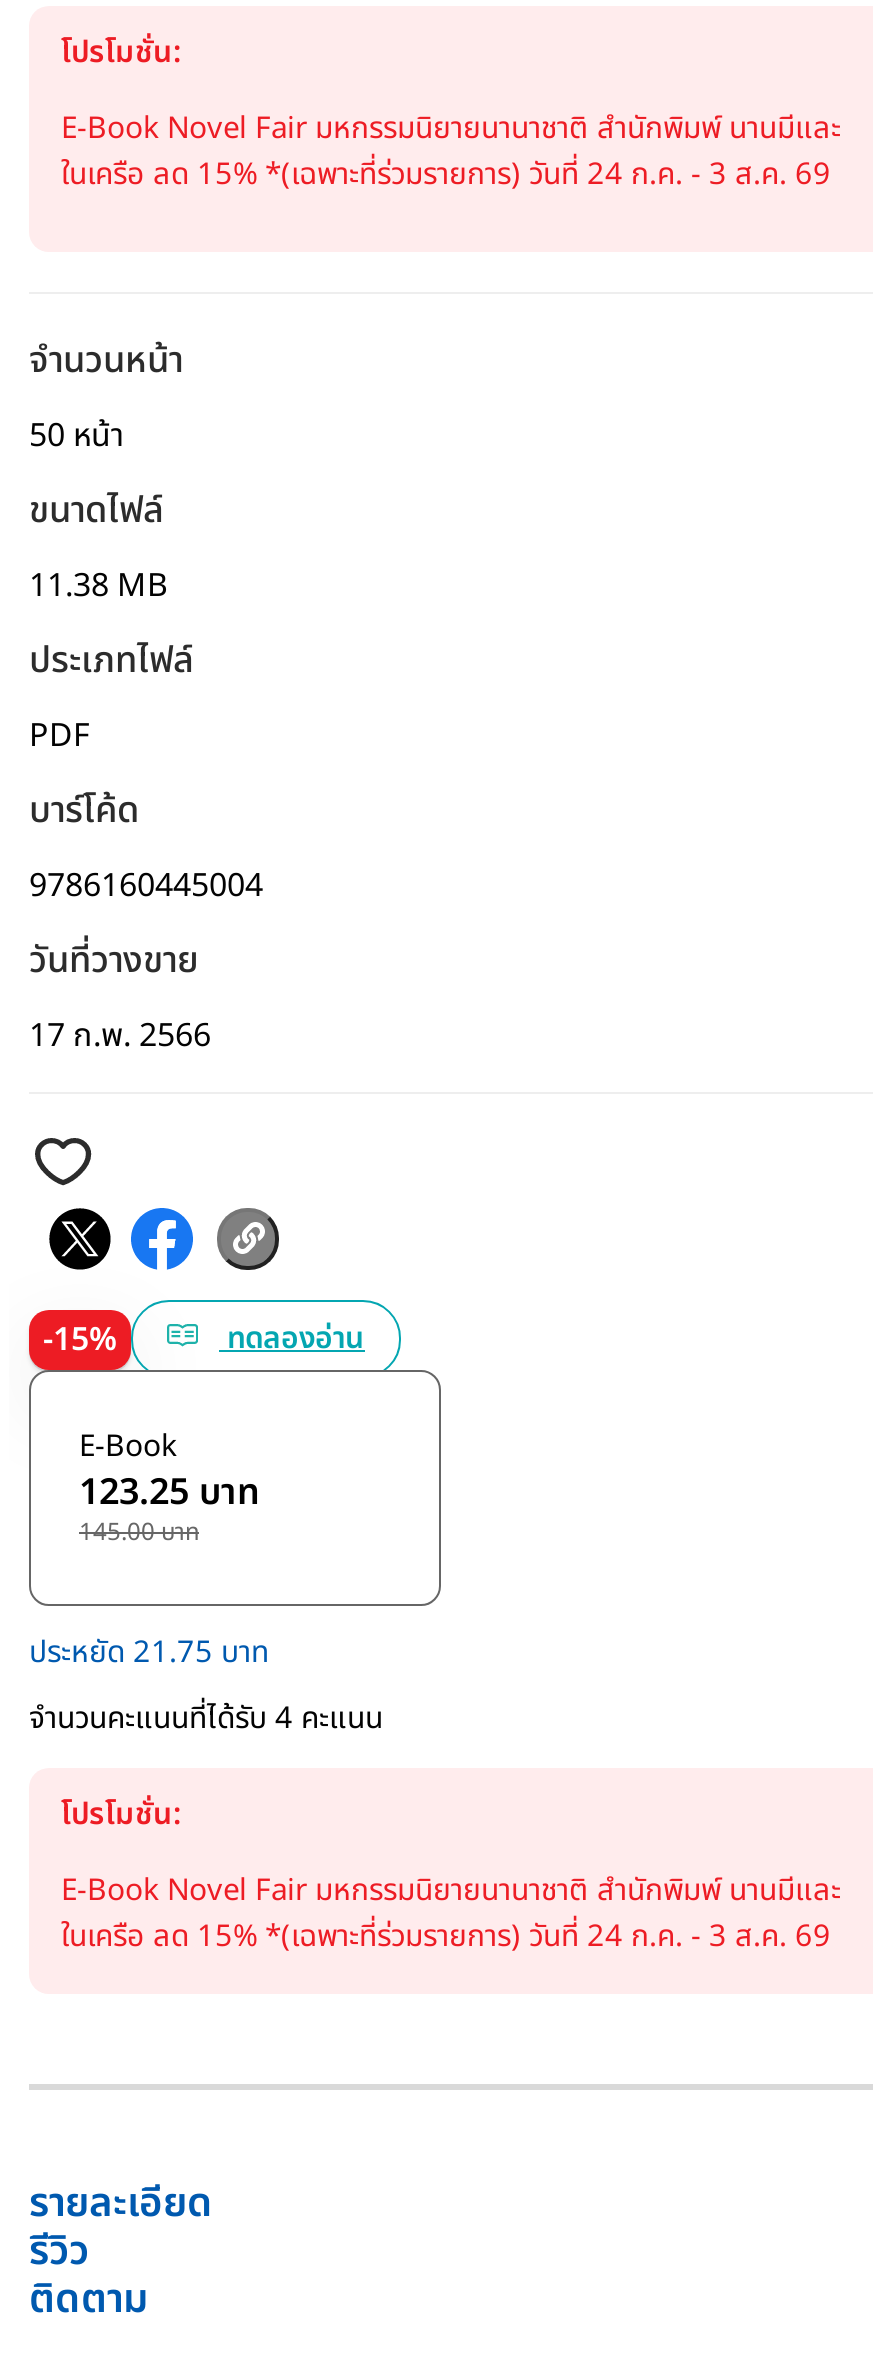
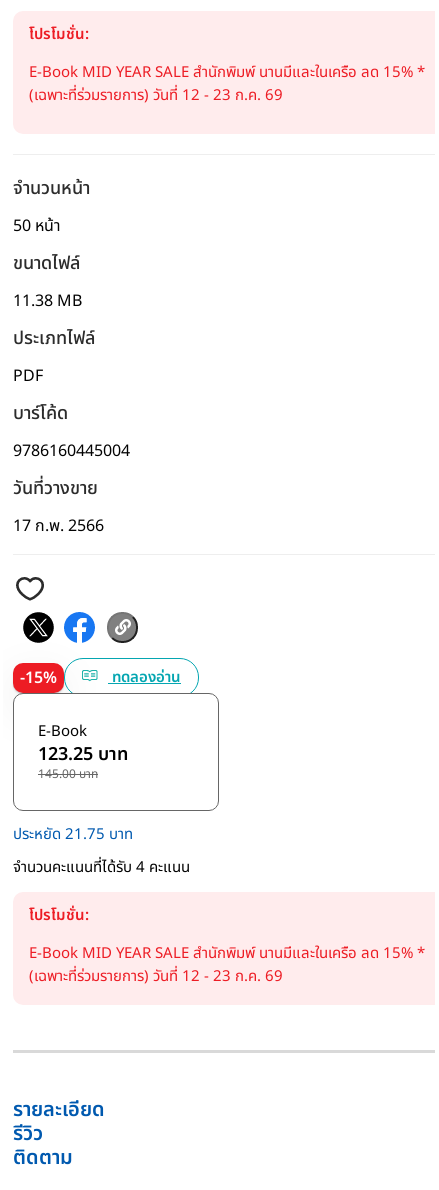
[61,106,841,198] E-Book Novel Fair มหกรรมนิยายนานาชาติ สำนักพิมพ์ นานมีและ | ในเครือ ลด 15% *(เฉพาะที่ร่วมรายการ) วันที่ 24 ก.ค. - 3 ส.ค. 69 -> [29,61,425,107] E-Book MID YEAR SALE สำนักพิมพ์ นานมีและในเครือ ลด 15% * | (เฉพาะที่ร่วมรายการ) วันที่ 12 - 23 ก.ค. 69
[61,1868,841,1960] E-Book Novel Fair มหกรรมนิยายนานาชาติ สำนักพิมพ์ นานมีและ | ในเครือ ลด 15% *(เฉพาะที่ร่วมรายการ) วันที่ 24 ก.ค. - 3 ส.ค. 69 -> [29,942,425,988] E-Book MID YEAR SALE สำนักพิมพ์ นานมีและในเครือ ลด 15% * | (เฉพาะที่ร่วมรายการ) วันที่ 12 - 23 ก.ค. 69

